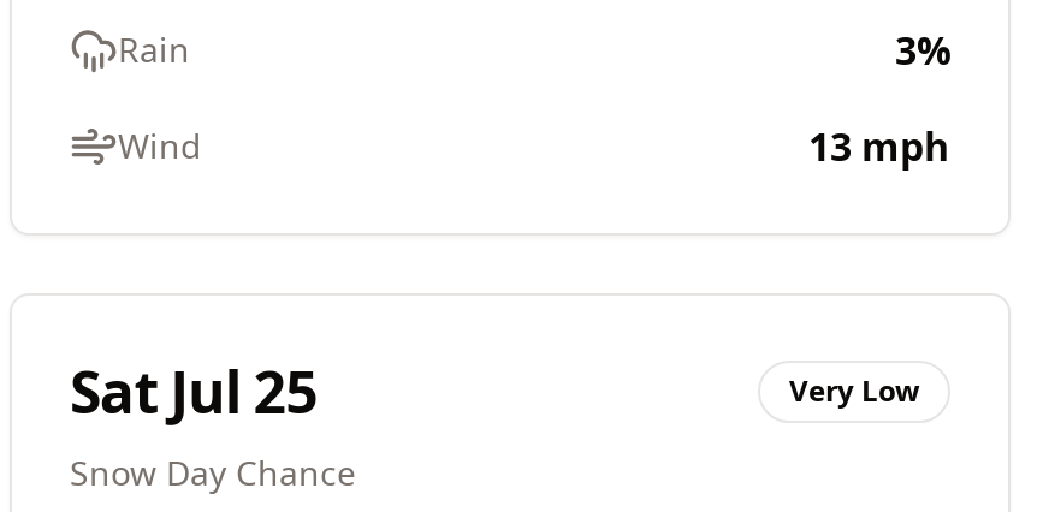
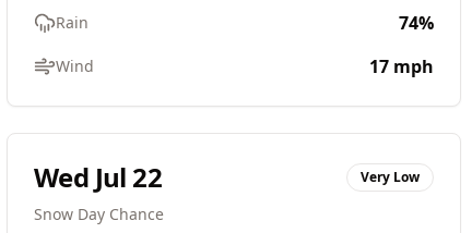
[895,24,950,77] 3% -> [399,11,434,35] 74%
[808,120,950,173] 13 mph -> [369,54,434,78] 17 mph
[70,351,318,430] Sat Jul 25 -> [34,159,162,195] Wed Jul 22

